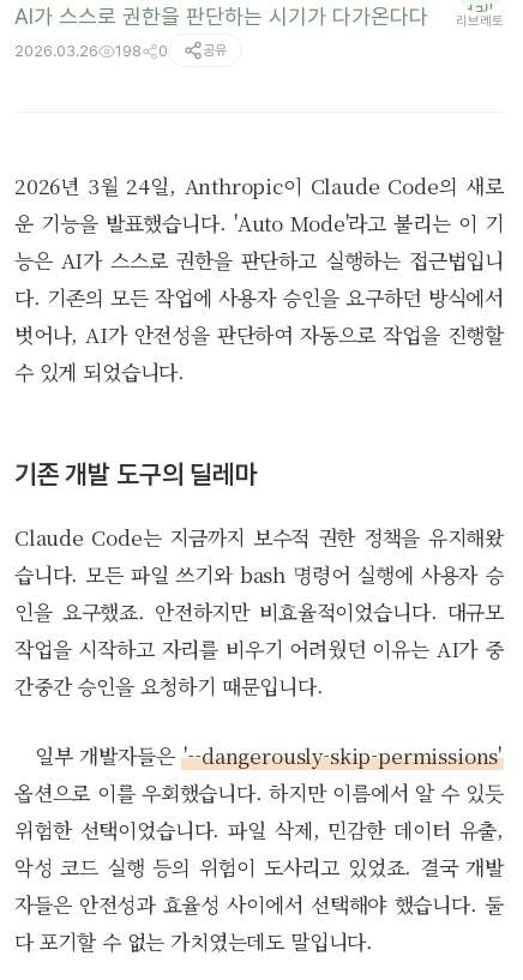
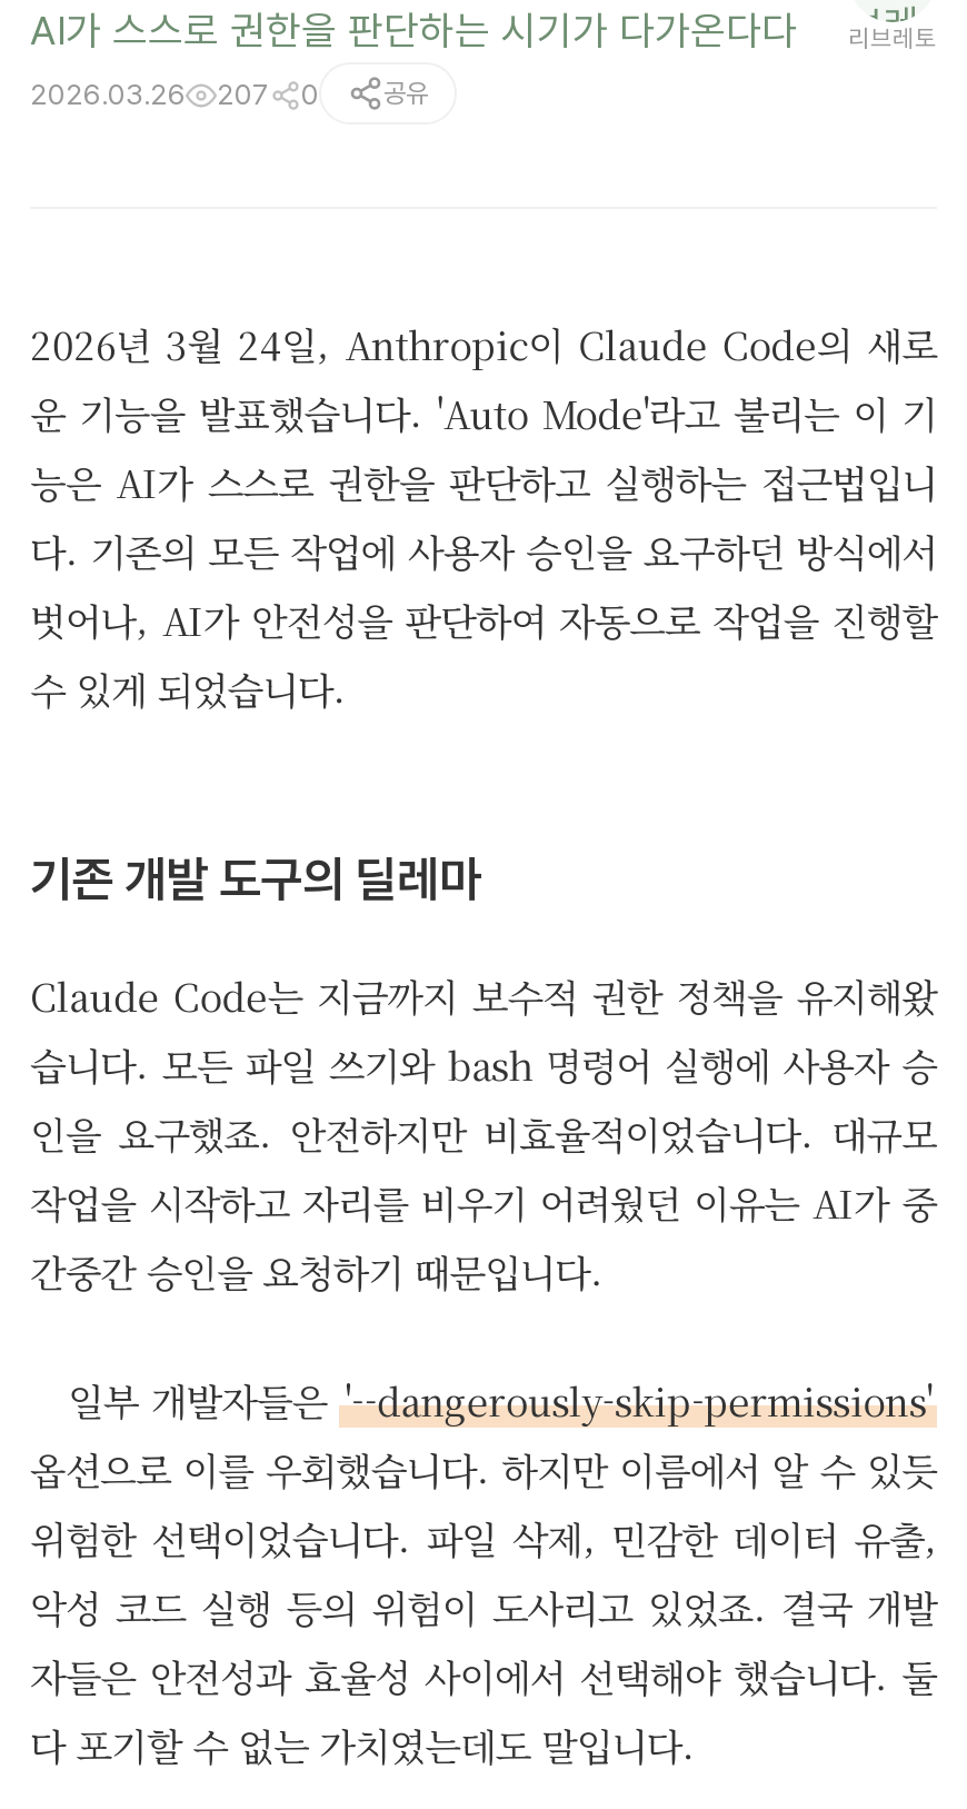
[14,42,168,60] 2026.03.26 198 0 -> [30,78,319,111] 2026.03.26 207 0

